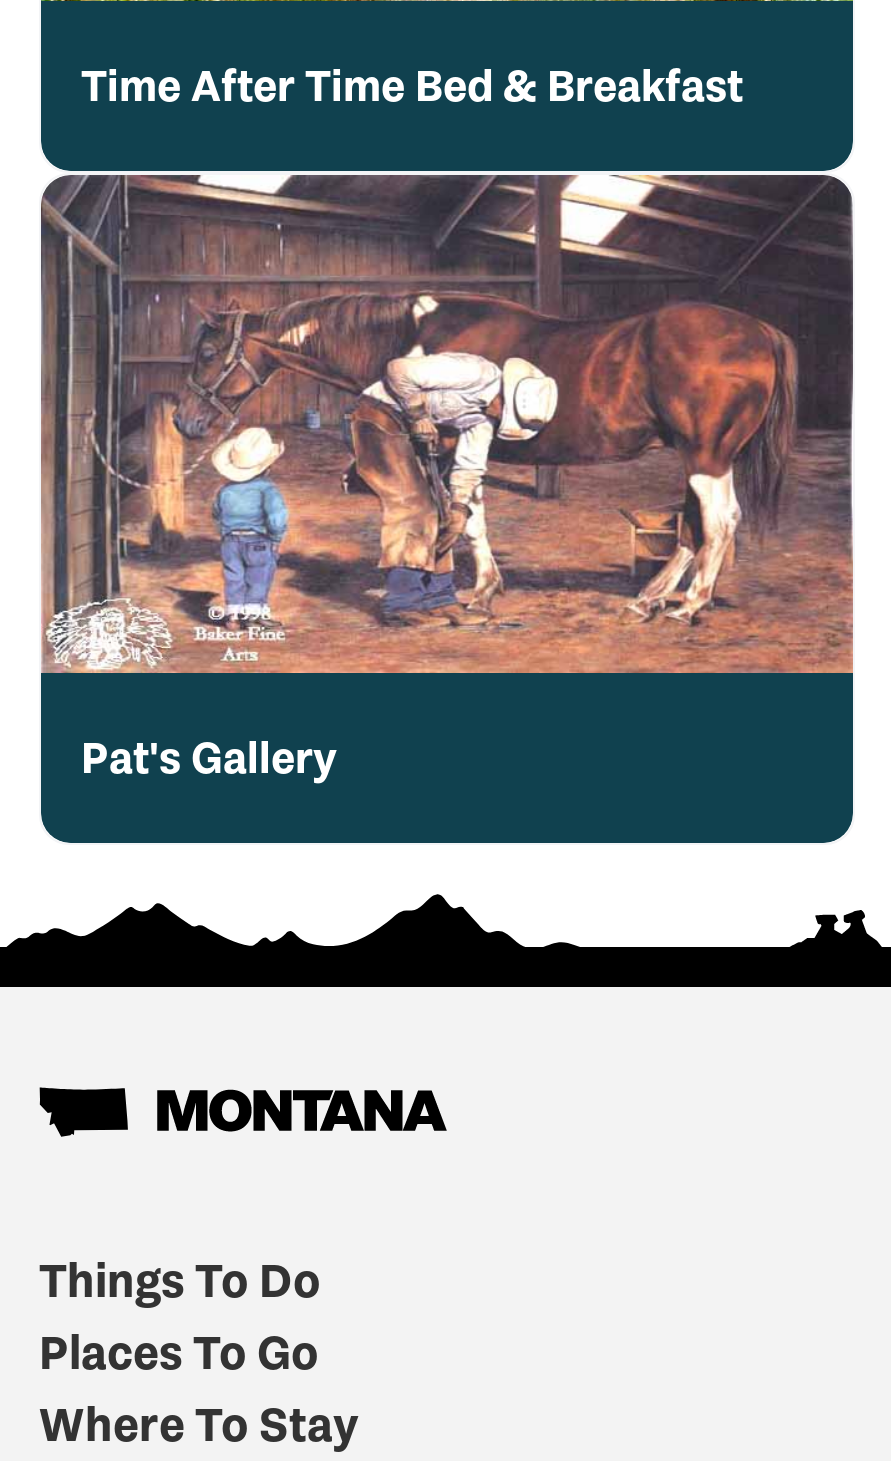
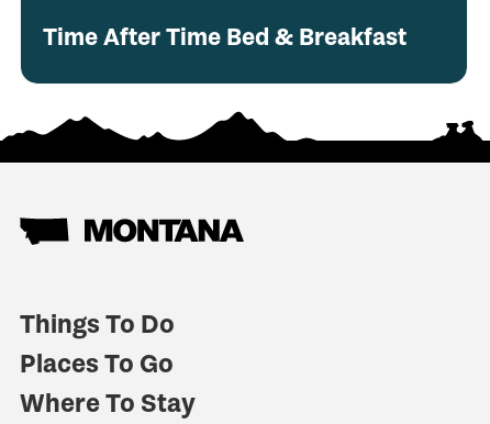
[39,170,855,785] [image] | Pat's Gallery -> none

